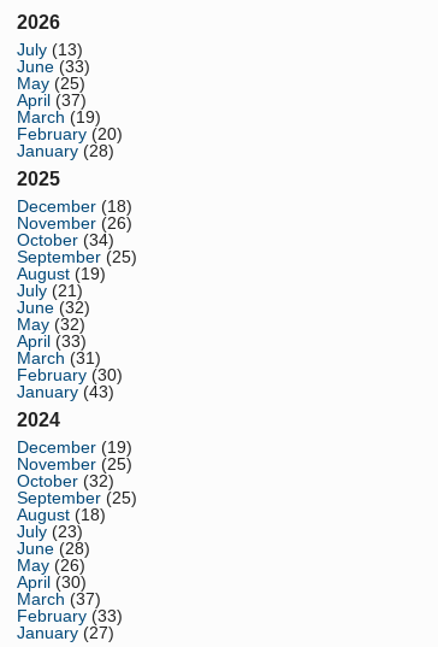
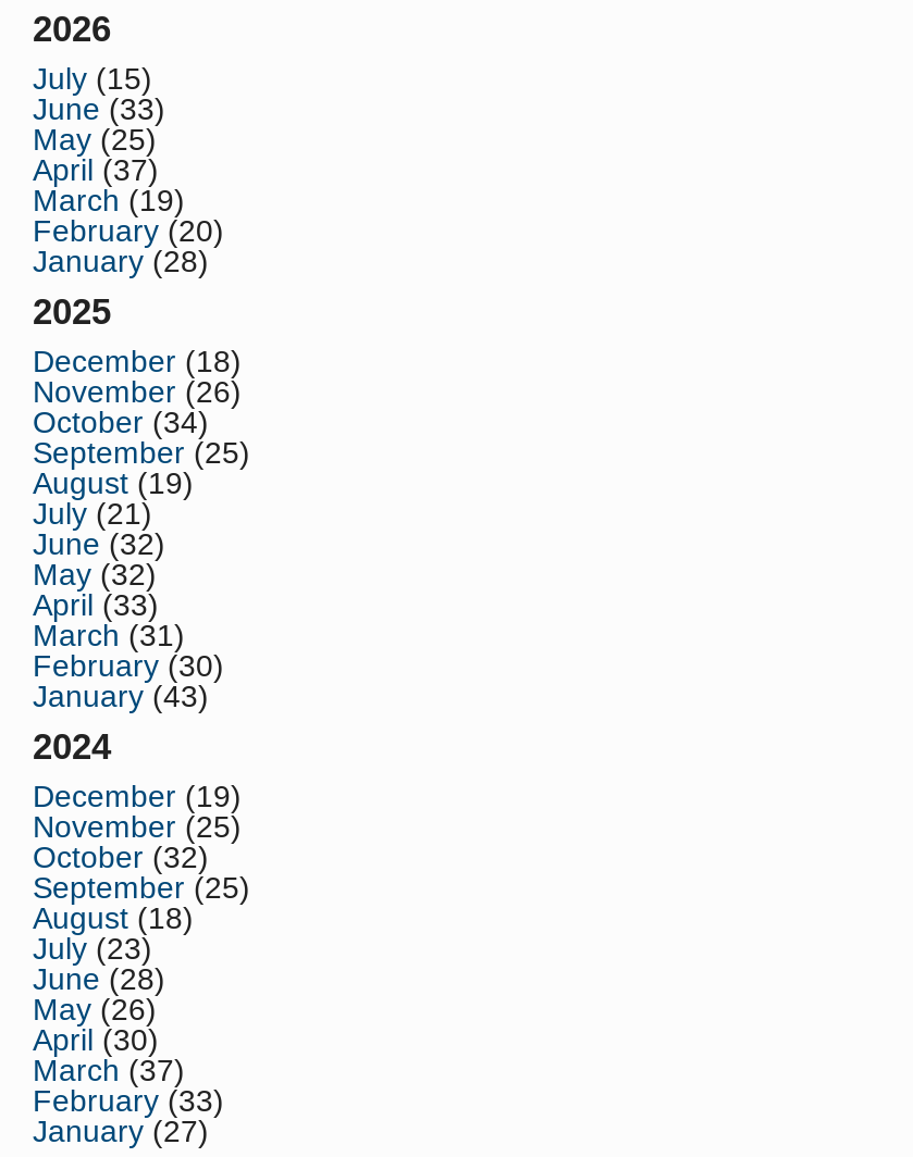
[17,40,83,59] July (13) -> [33,62,152,96] July (15)

